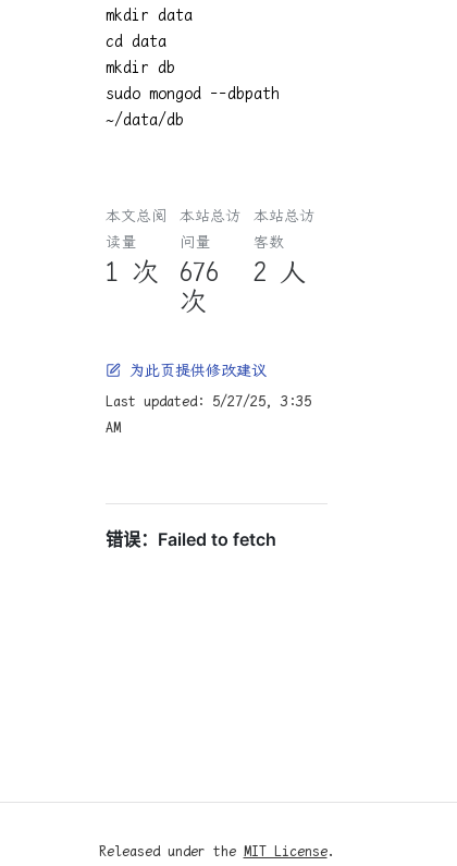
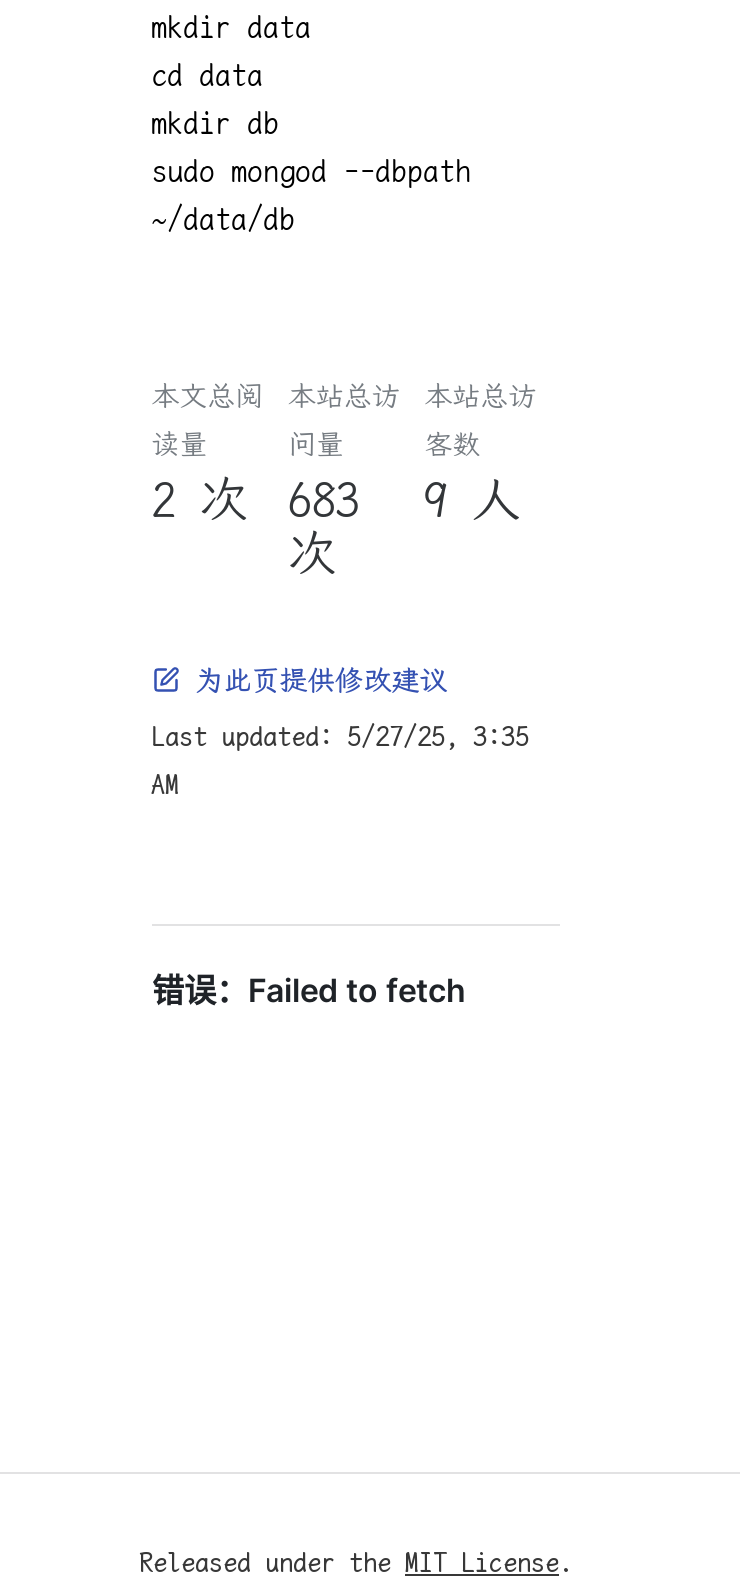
[105,257,157,287] 1次 -> [151,472,247,528] 2次
[179,257,218,287] 676 -> [288,472,360,528] 683
[254,257,306,287] 2人 -> [424,472,520,528] 9人

